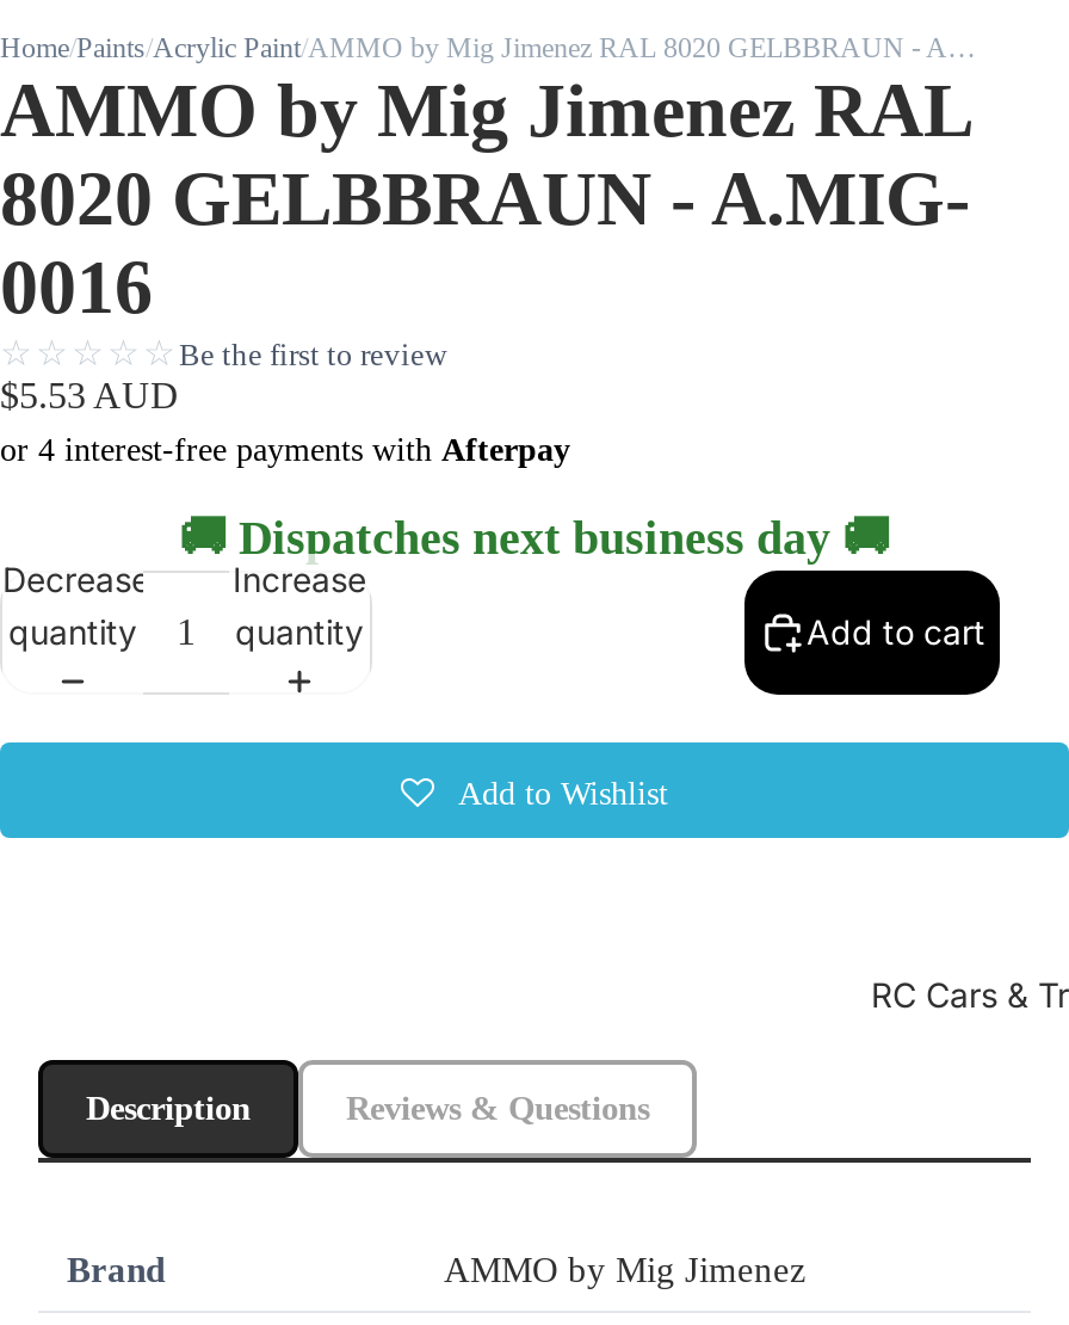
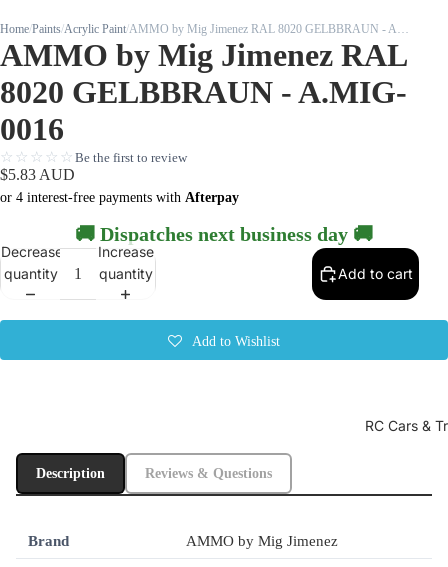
[0,375,179,415] $5.53 AUD -> [0,166,75,183] $5.83 AUD

